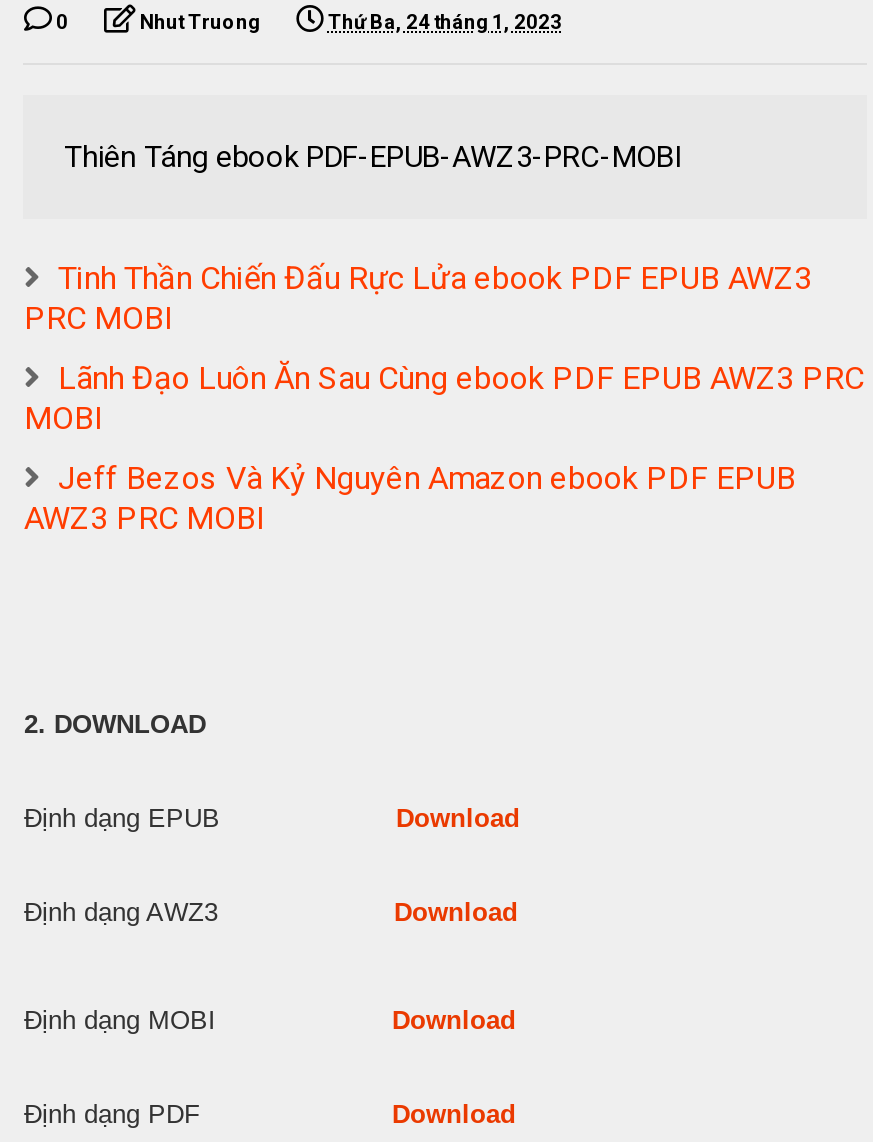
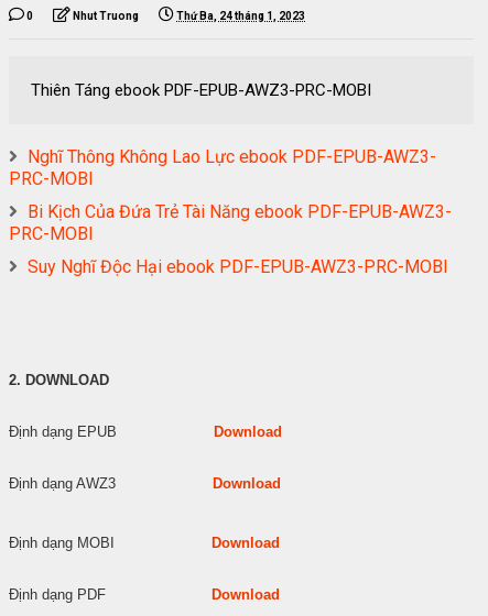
[24,259,812,337] Tinh Thần Chiến Đấu Rực Lửa ebook PDF EPUB AWZ3 | PRC MOBI -> [9,146,437,189] Nghĩ Thông Không Lao Lực ebook PDF-EPUB-AWZ3- | PRC-MOBI
[24,359,864,437] Lãnh Đạo Luôn Ăn Sau Cùng ebook PDF EPUB AWZ3 PRC | MOBI -> [9,201,452,244] Bi Kịch Của Đứa Trẻ Tài Năng ebook PDF-EPUB-AWZ3- | PRC-MOBI
[24,459,796,537] Jeff Bezos Và Kỷ Nguyên Amazon ebook PDF EPUB | AWZ3 PRC MOBI -> [28,256,449,277] Suy Nghĩ Độc Hại ebook PDF-EPUB-AWZ3-PRC-MOBI

